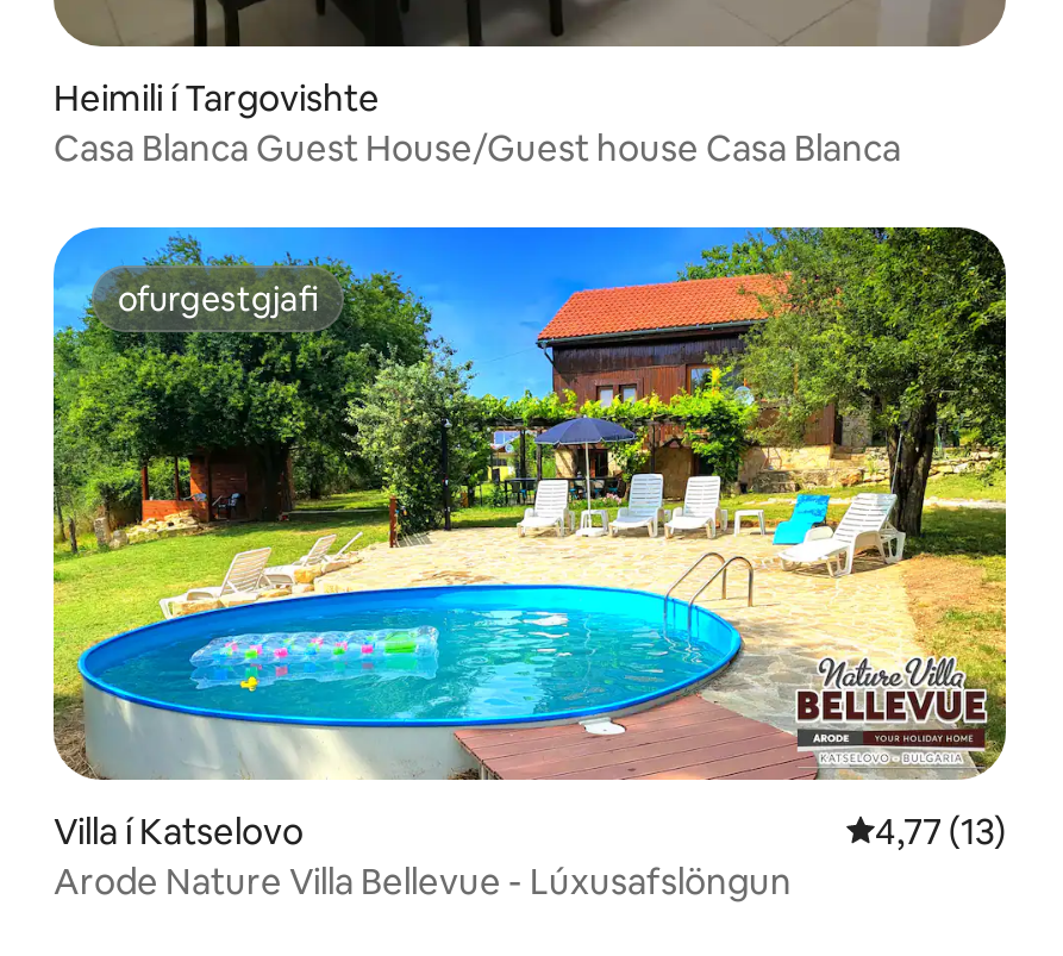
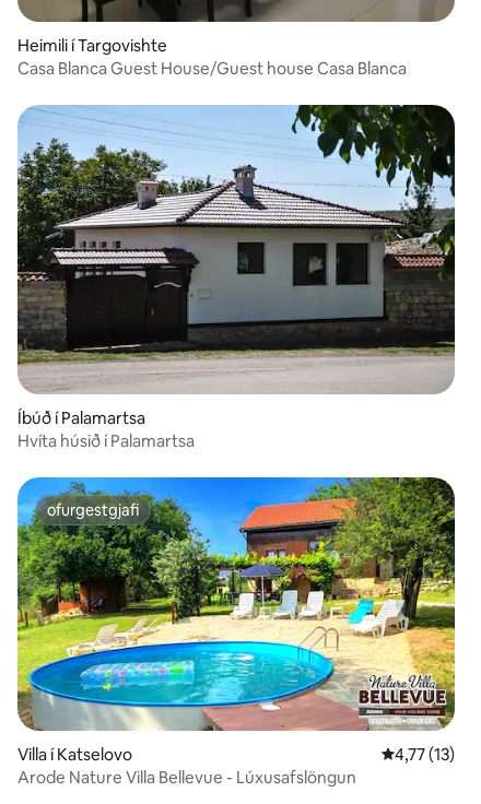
none -> [16,104,456,452] [image] | Íbúð í Palamartsa | Hvíta húsið í Palamartsa

